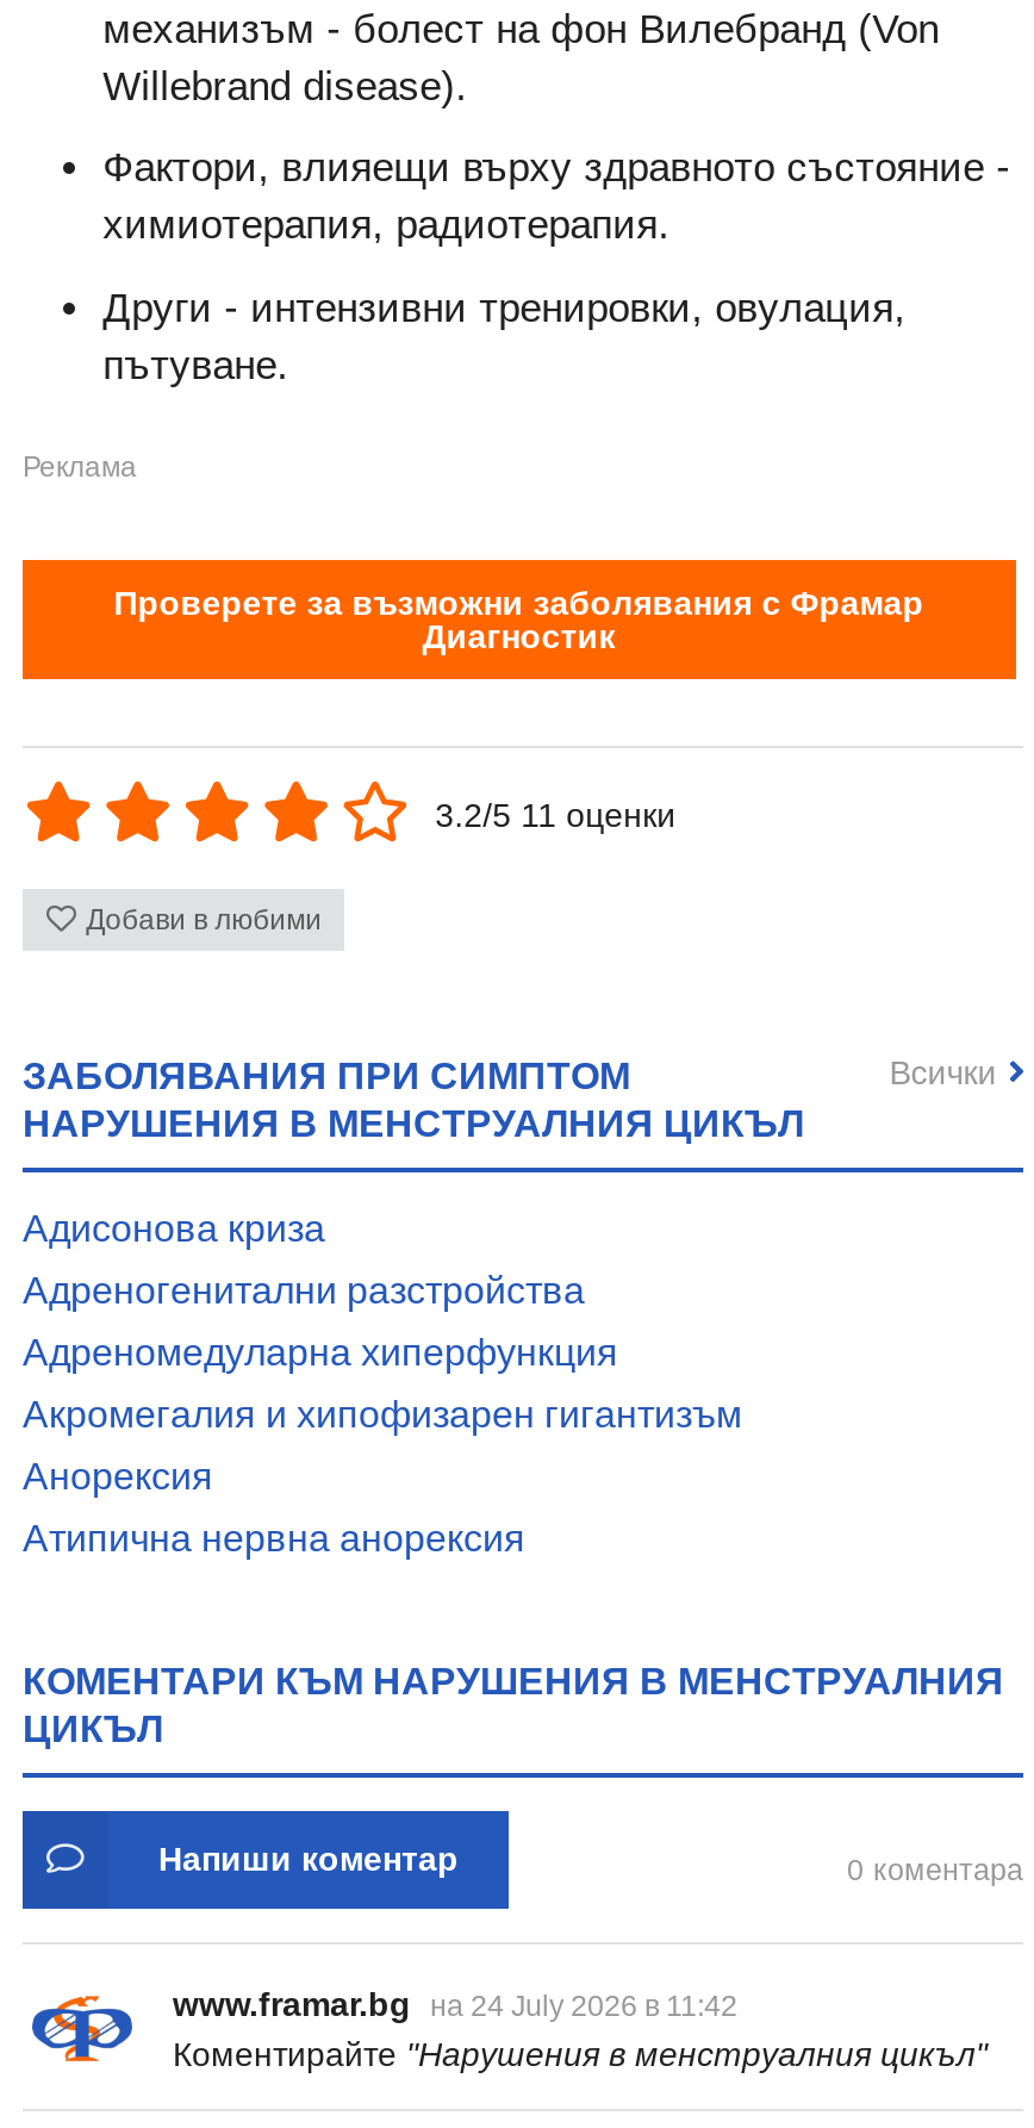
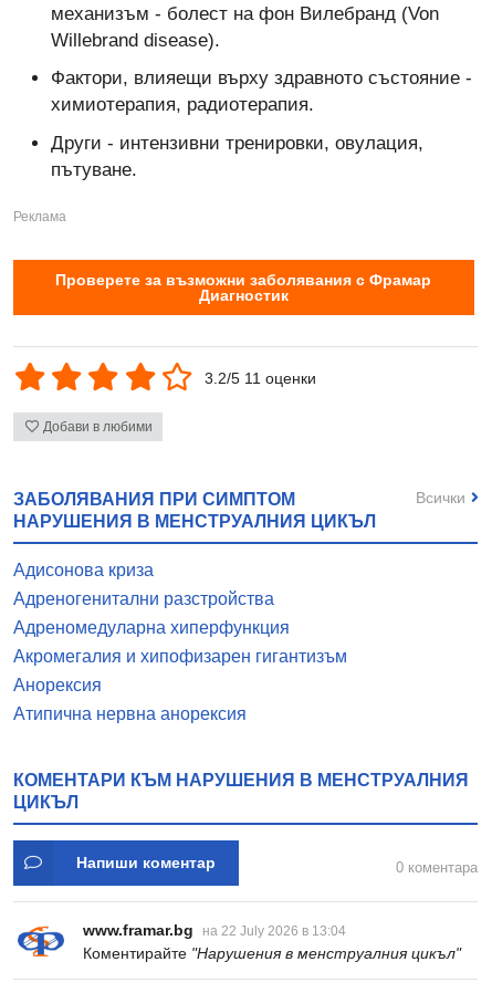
[173,1984,737,2022] www.framar.bg на 24 July 2026 в 11:42 -> [83,921,346,938] www.framar.bg на 22 July 2026 в 13:04

